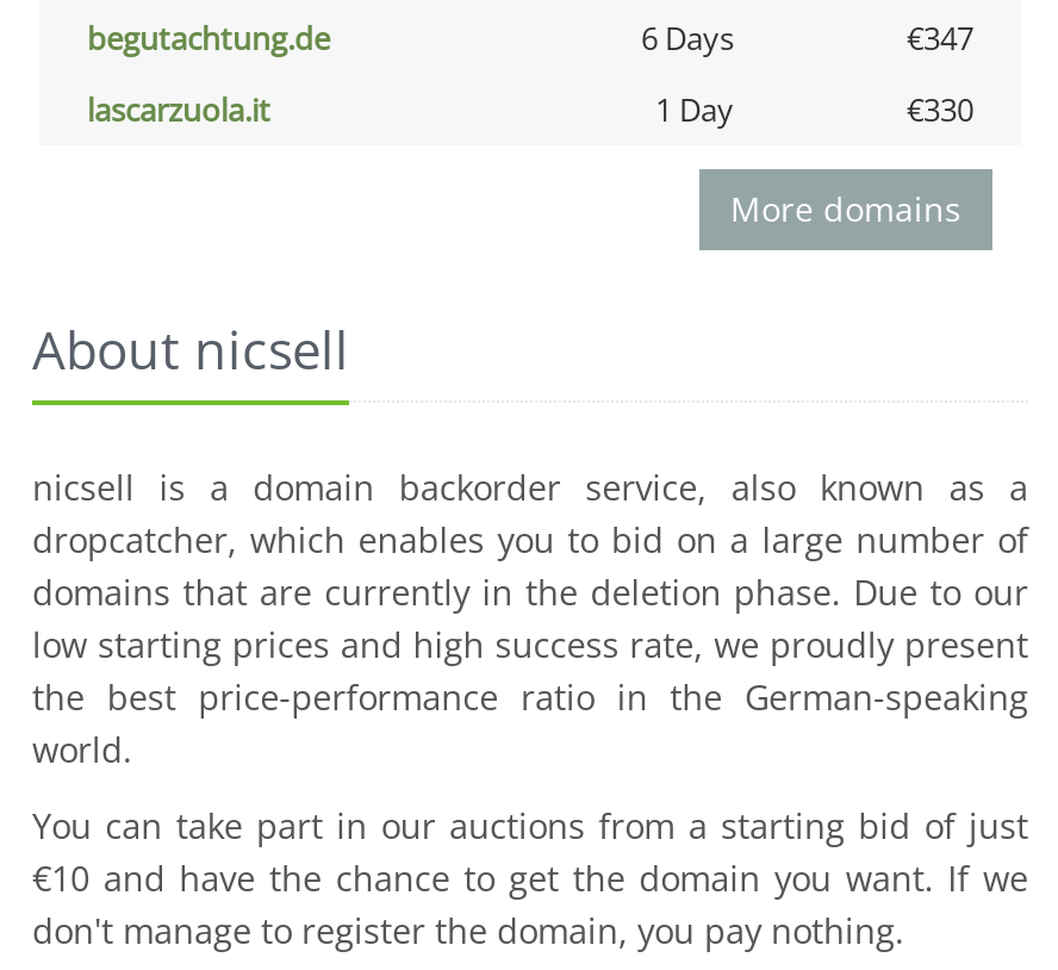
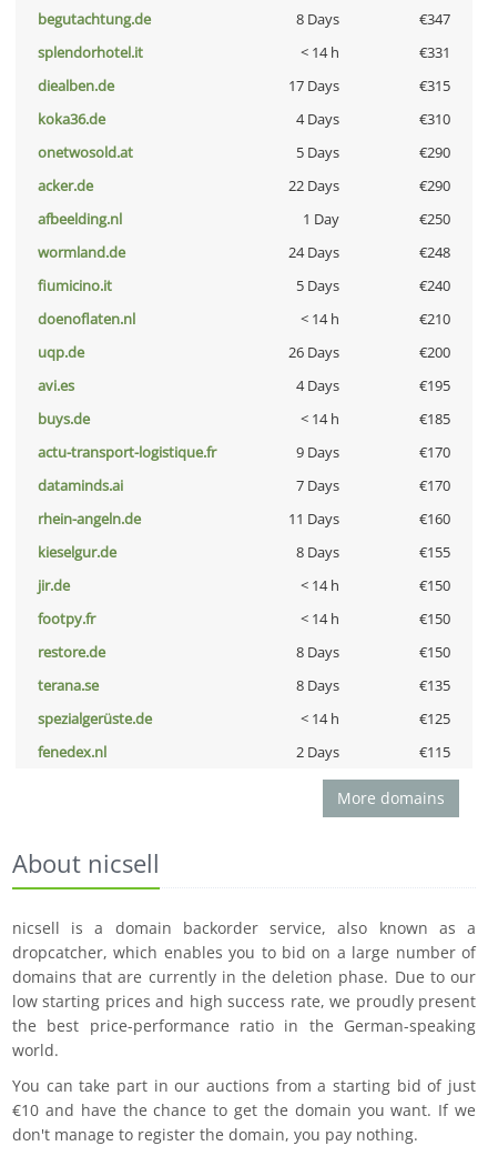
[641,17,734,60] 6 Days -> [296,9,339,29] 8 Days
[87,89,270,132] lascarzuola.it -> [38,42,450,229] splendorhotel.it | < 14 h | €331 | diealben.de | 17 Days | €315 | koka36.de | 4 Days | €310 | onetwosold.at | 5 Days | €290 | acker.de | 22 Days | €290 | afbeelding.nl
[907,89,973,132] €330 -> [38,209,450,762] €250 | wormland.de | 24 Days | €248 | fiumicino.it | 5 Days | €240 | doenoflaten.nl | < 14 h | €210 | uqp.de | 26 Days | €200 | avi.es | 4 Days | €195 | buys.de | < 14 h | €185 | actu-transport-logistique.fr | 9 Days | €170 | dataminds.ai | 7 Days | €170 | rhein-angeln.de | 11 Days | €160 | kieselgur.de | 8 Days | €155 | jir.de | < 14 h | €150 | footpy.fr | < 14 h | €150 | restore.de | 8 Days | €150 | terana.se | 8 Days | €135 | spezialgerüste.de | < 14 h | €125 | fenedex.nl | 2 Days | €115

